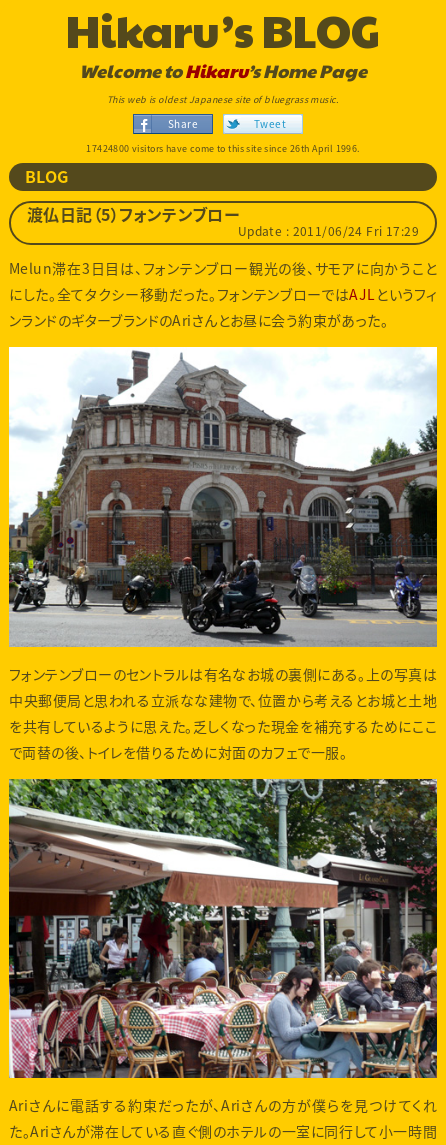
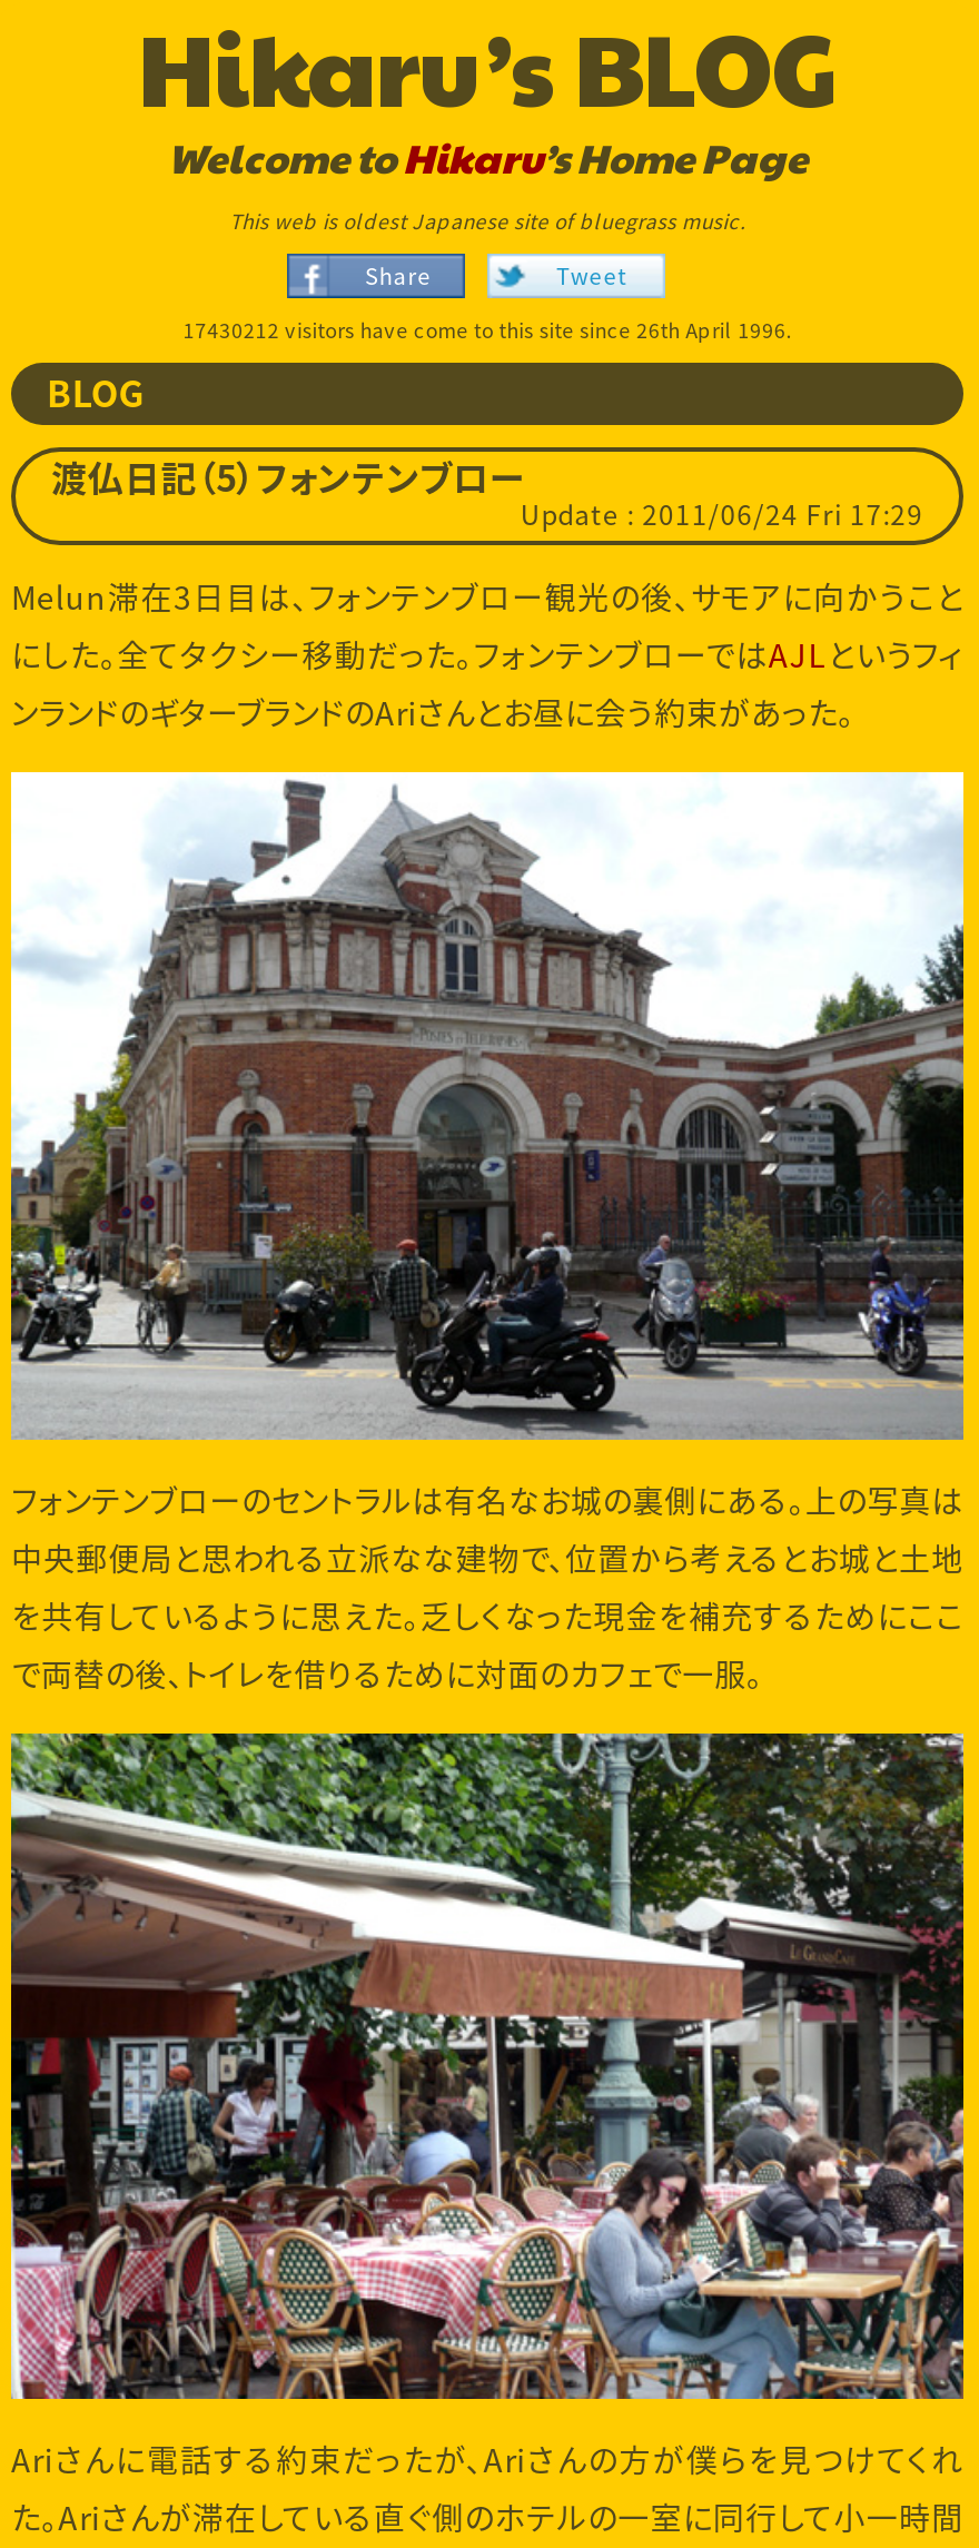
[86,142,360,155] 17424800 visitors have come to this site since 26th April 1996. -> [183,316,791,345] 17430212 visitors have come to this site since 26th April 1996.

